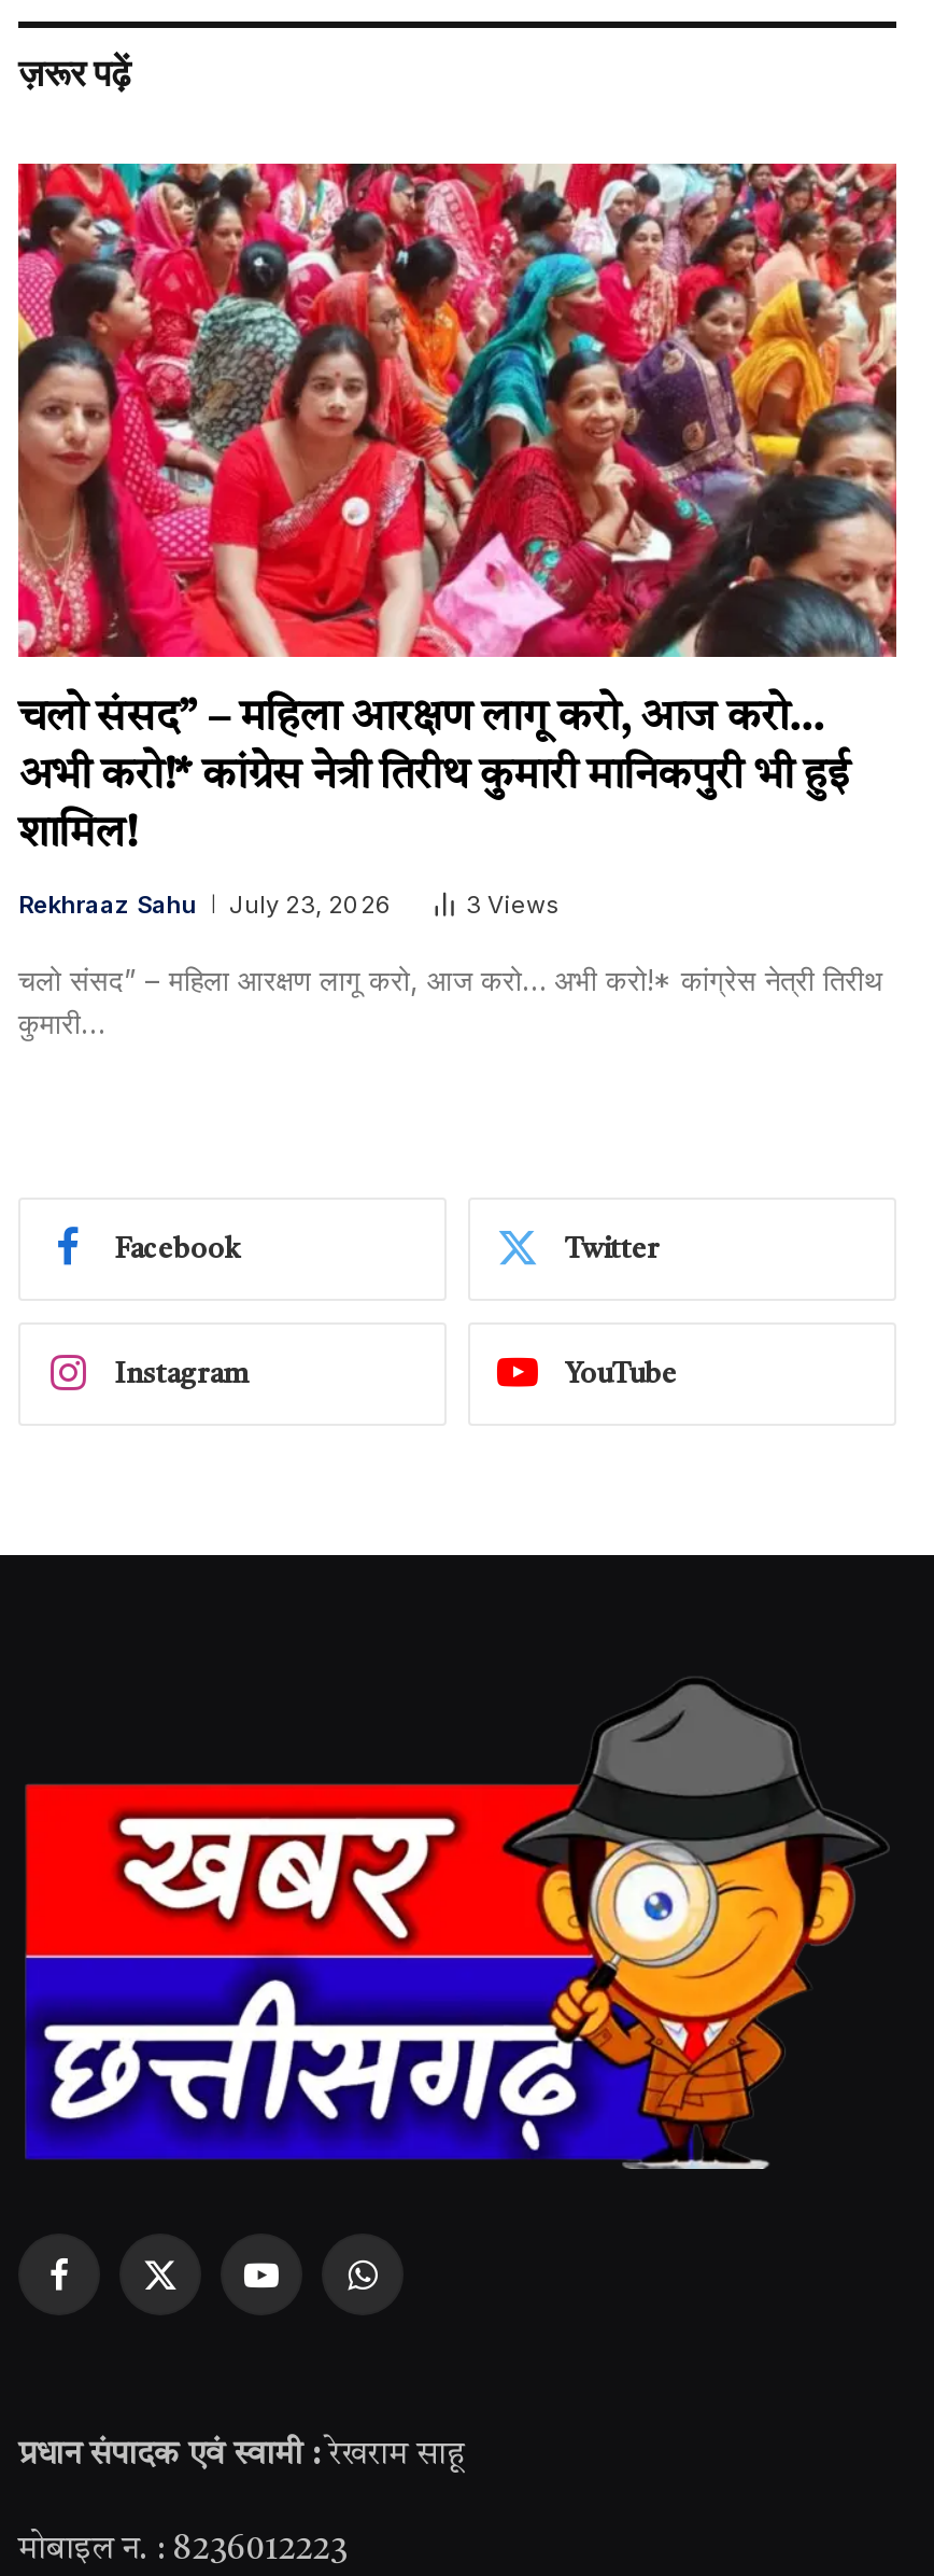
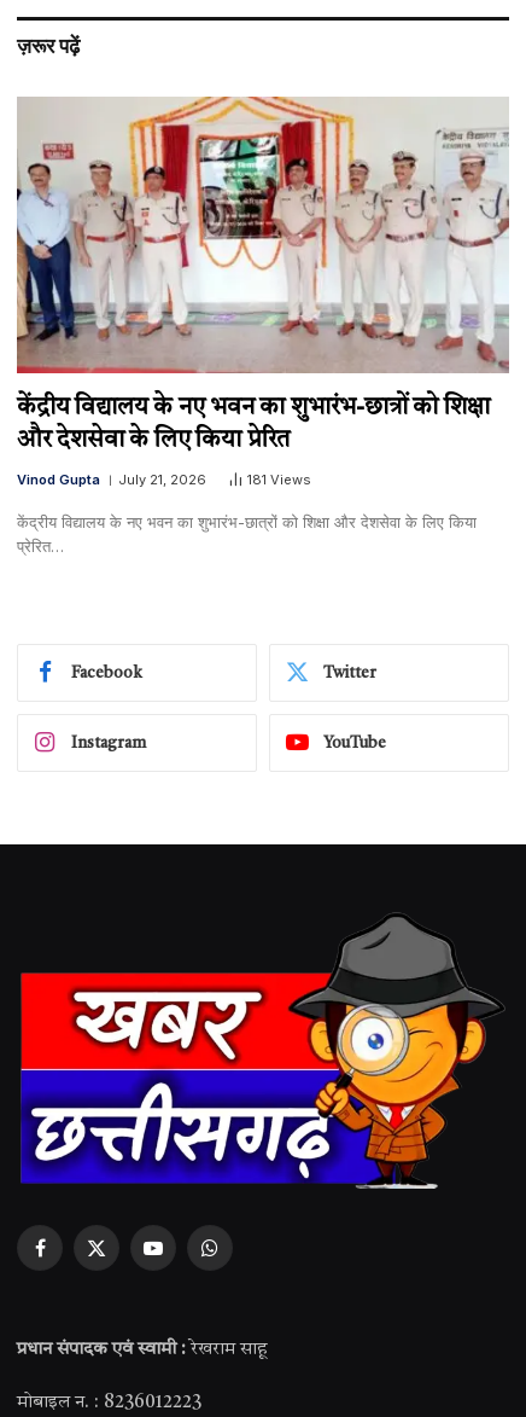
[16,162,898,858] [image] | चलो संसद” – महिला आरक्षण लागू करो, आज करो… | अभी करो!* कांग्रेस नेत्री तिरीथ कुमारी मानिकपुरी भी हुई | शामिल! -> [16,95,509,454] [image] | केंद्रीय विद्यालय के नए भवन का शुभारंभ-छात्रों को शिक्षा | और देशसेवा के लिए किया प्रेरित
[18,891,561,921] Rekhraaz Sahu | July 23, 2026 | 3 Views -> [17,472,311,489] Vinod Gupta | July 21, 2026 | 181 Views
[18,964,883,1041] चलो संसद” – महिला आरक्षण लागू करो, आज करो… अभी करो!* कांग्रेस नेत्री तिरीथ | कुमारी… -> [17,513,477,556] केंद्रीय विद्यालय के नए भवन का शुभारंभ-छात्रों को शिक्षा और देशसेवा के लिए किया | प्रेरित…

